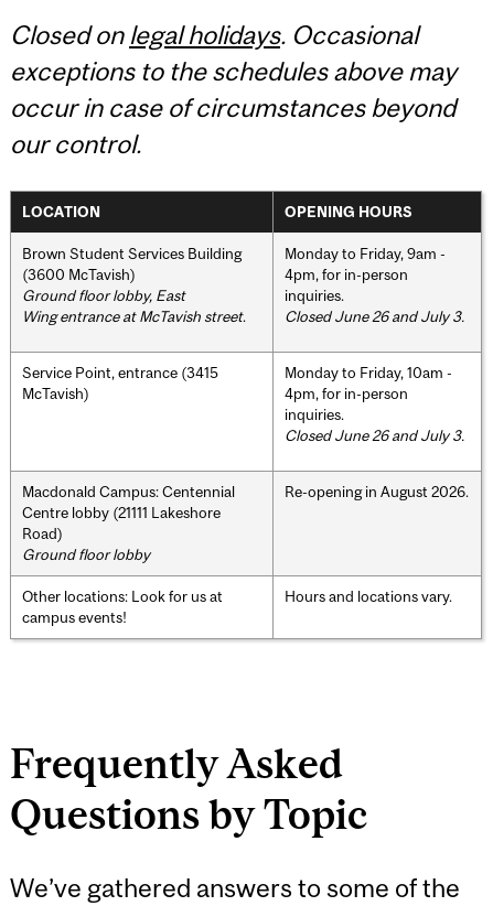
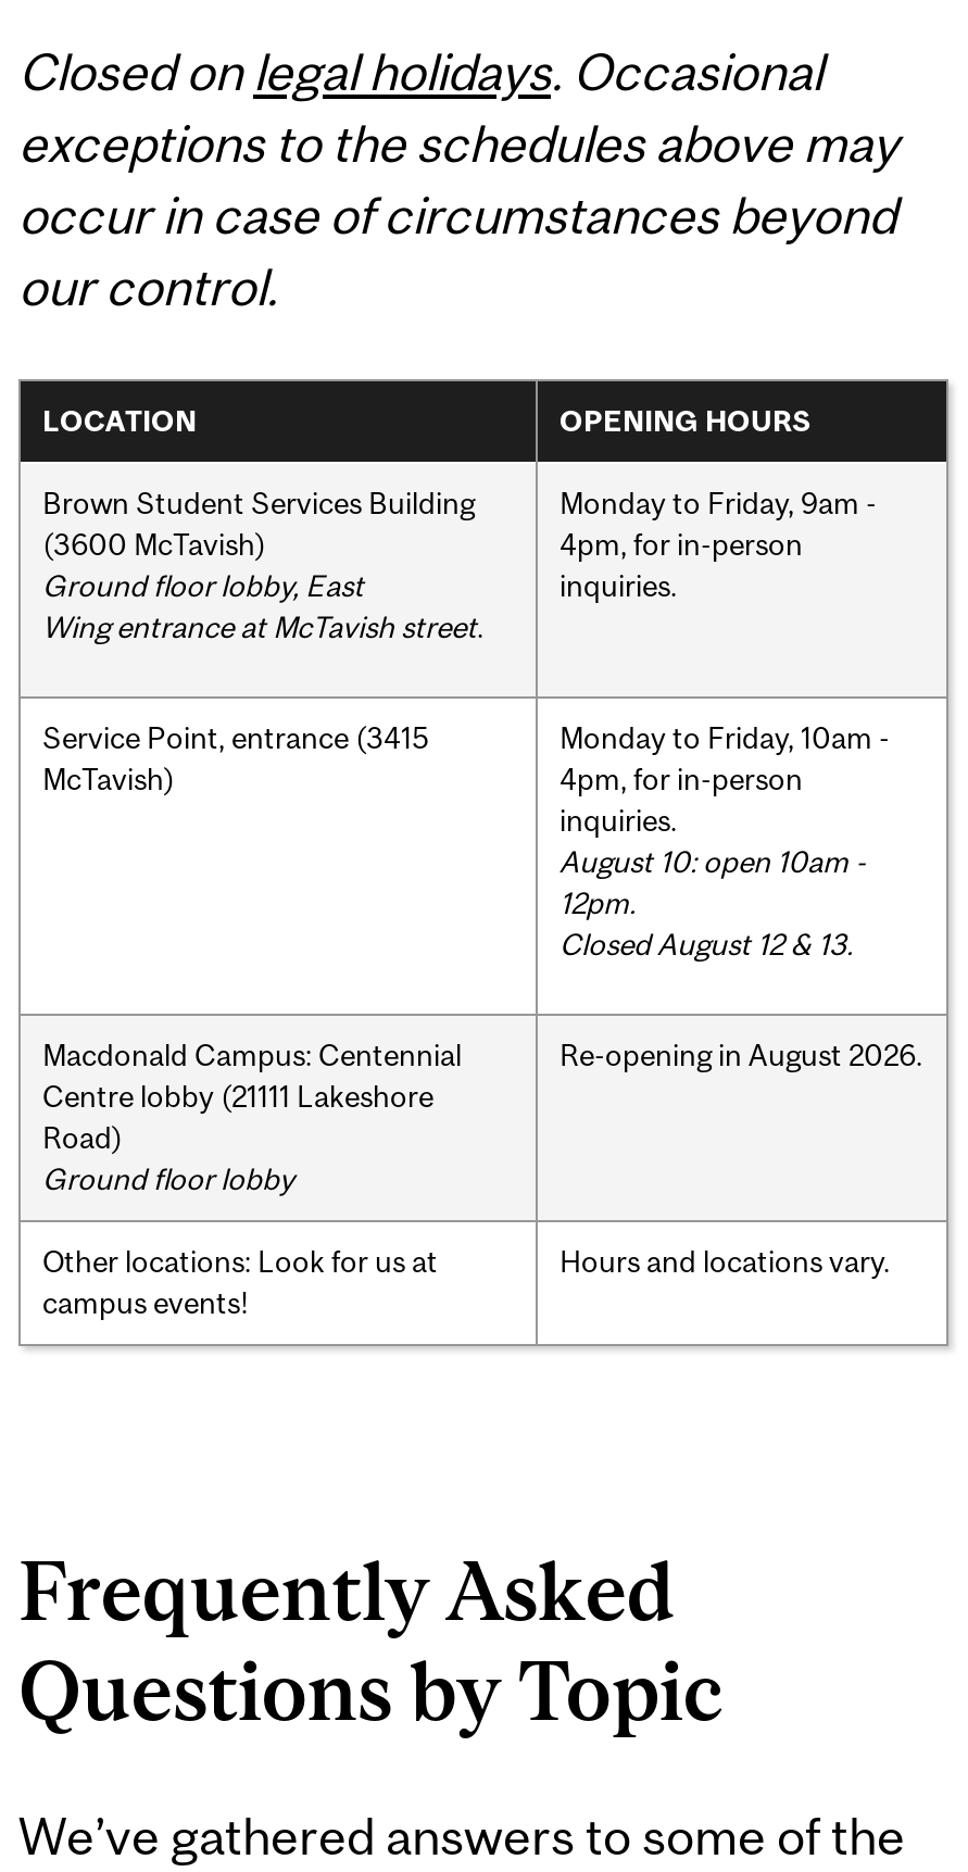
[285,307,464,325] Closed June 26 and July 3. -> none
[285,426,464,444] Closed June 26 and July 3. -> [560,843,866,961] August 10: open 10am - | 12pm. | Closed August 12 & 13.

